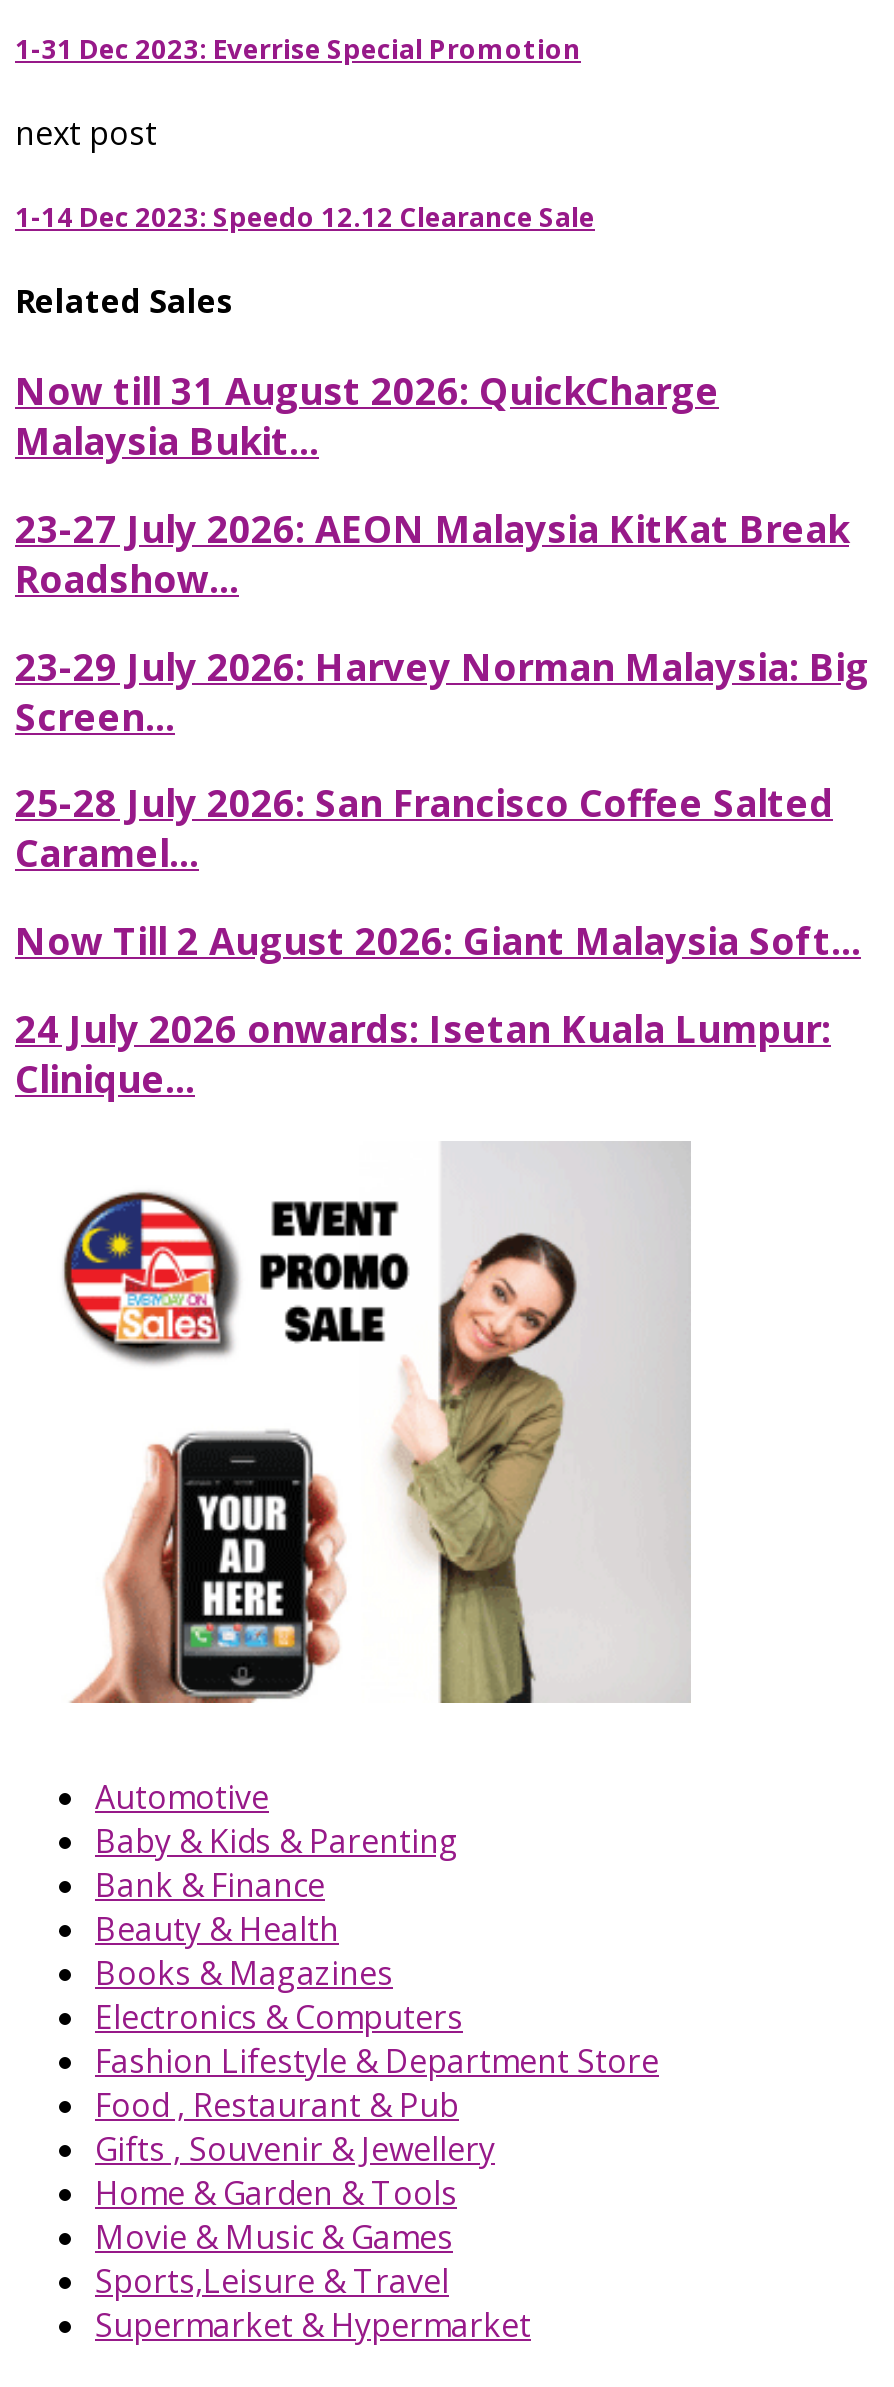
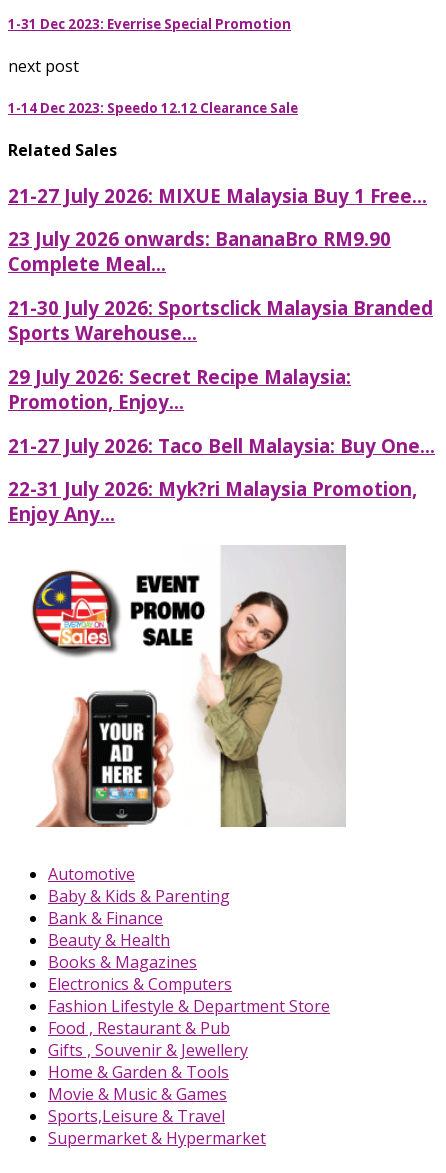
[15,365,719,465] Now till 31 August 2026: QuickCharge | Malaysia Bukit... -> [8,183,427,208] 21-27 July 2026: MIXUE Malaysia Buy 1 Free...
[15,503,849,603] 23-27 July 2026: AEON Malaysia KitKat Break | Roadshow... -> [8,226,391,276] 23 July 2026 onwards: BananaBro RM9.90 | Complete Meal...
[15,640,869,740] 23-29 July 2026: Harvey Norman Malaysia: Big | Screen... -> [8,295,433,345] 21-30 July 2026: Sportsclick Malaysia Branded | Sports Warehouse...
[15,778,833,878] 25-28 July 2026: San Francisco Coffee Salted | Caramel... -> [8,364,351,414] 29 July 2026: Secret Recipe Malaysia: | Promotion, Enjoy...
[15,915,861,965] Now Till 2 August 2026: Giant Malaysia Soft... -> [8,432,435,457] 21-27 July 2026: Taco Bell Malaysia: Buy One...
[15,1002,831,1102] 24 July 2026 onwards: Isetan Kuala Lumpur: | Clinique... -> [8,476,417,526] 22-31 July 2026: Myk?ri Malaysia Promotion, | Enjoy Any...

